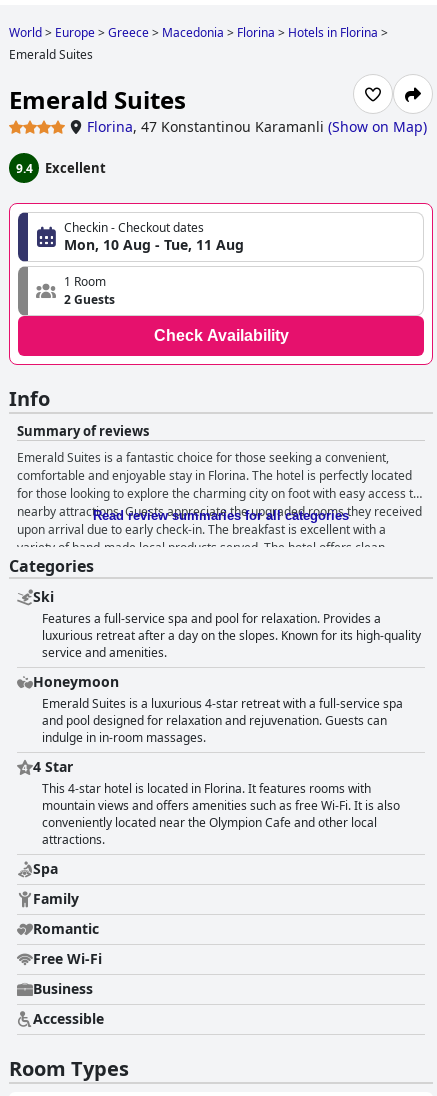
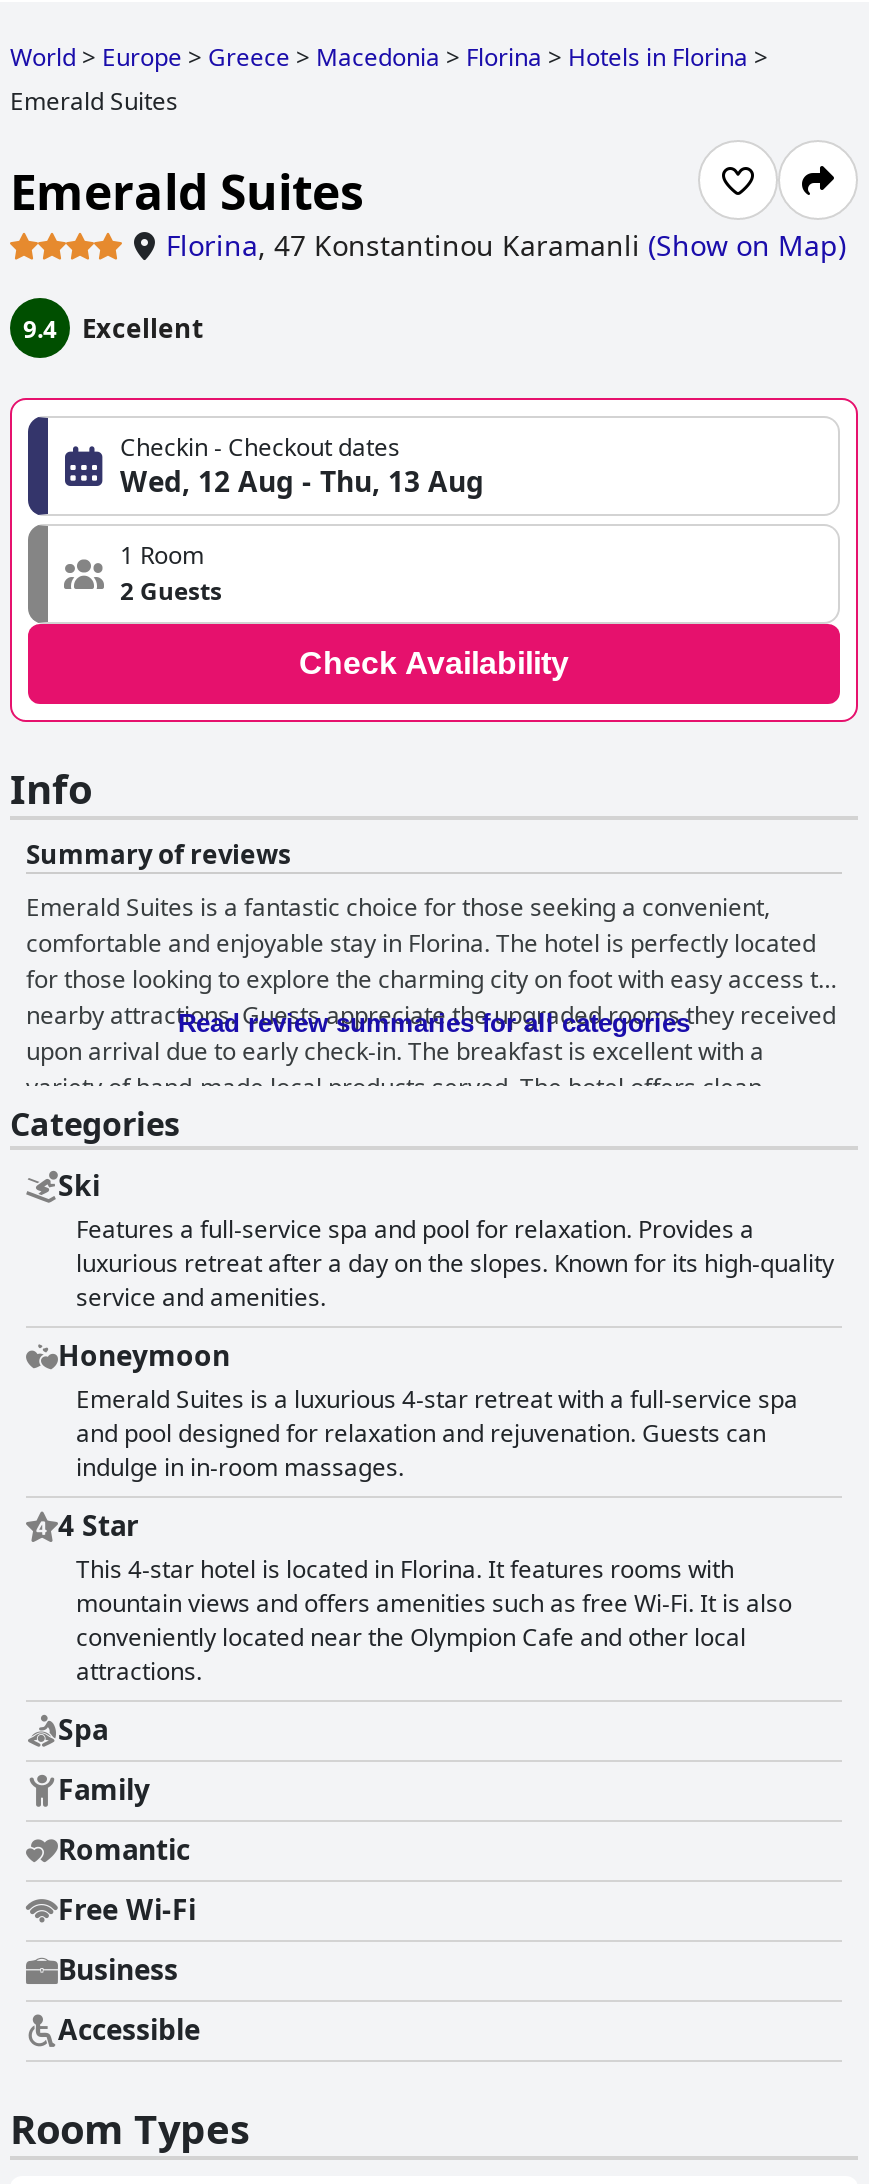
[64,235,244,254] Mon, 10 Aug - Tue, 11 Aug -> [120,462,484,500] Wed, 12 Aug - Thu, 13 Aug

